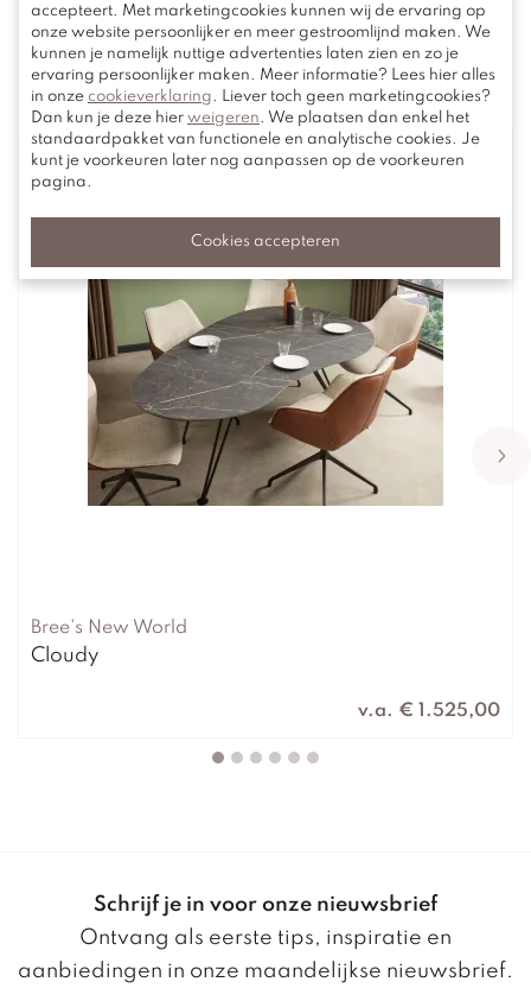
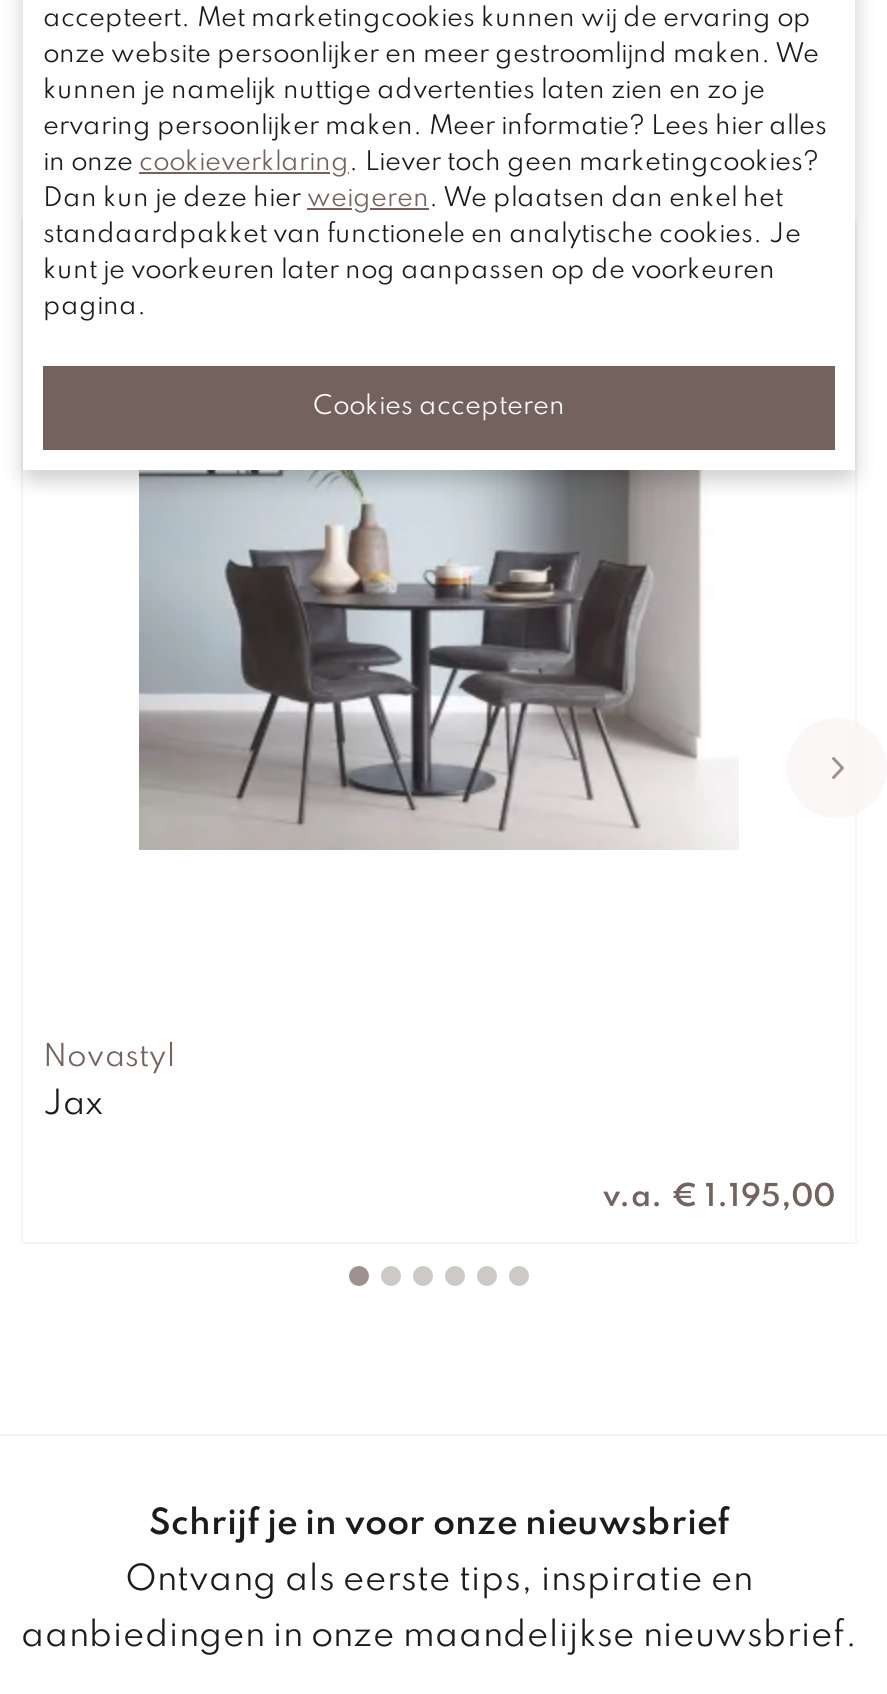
[87,278,444,507] [image] -> [139,468,739,852] [image]
[31,619,187,666] Bree's New World | Cloudy -> [43,1042,175,1122] Novastyl | Jax
[358,702,500,721] v.a. € 1.525,00 -> [603,1182,835,1214] v.a. € 1.195,00

